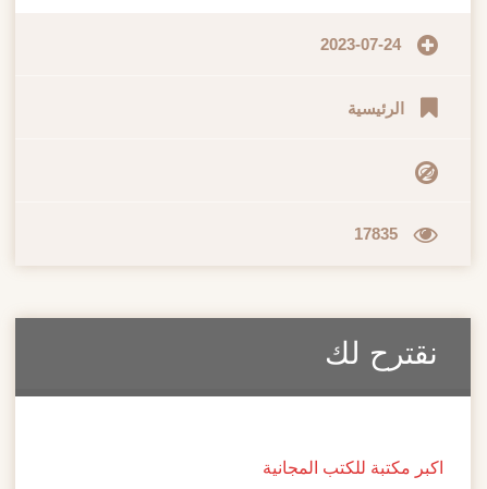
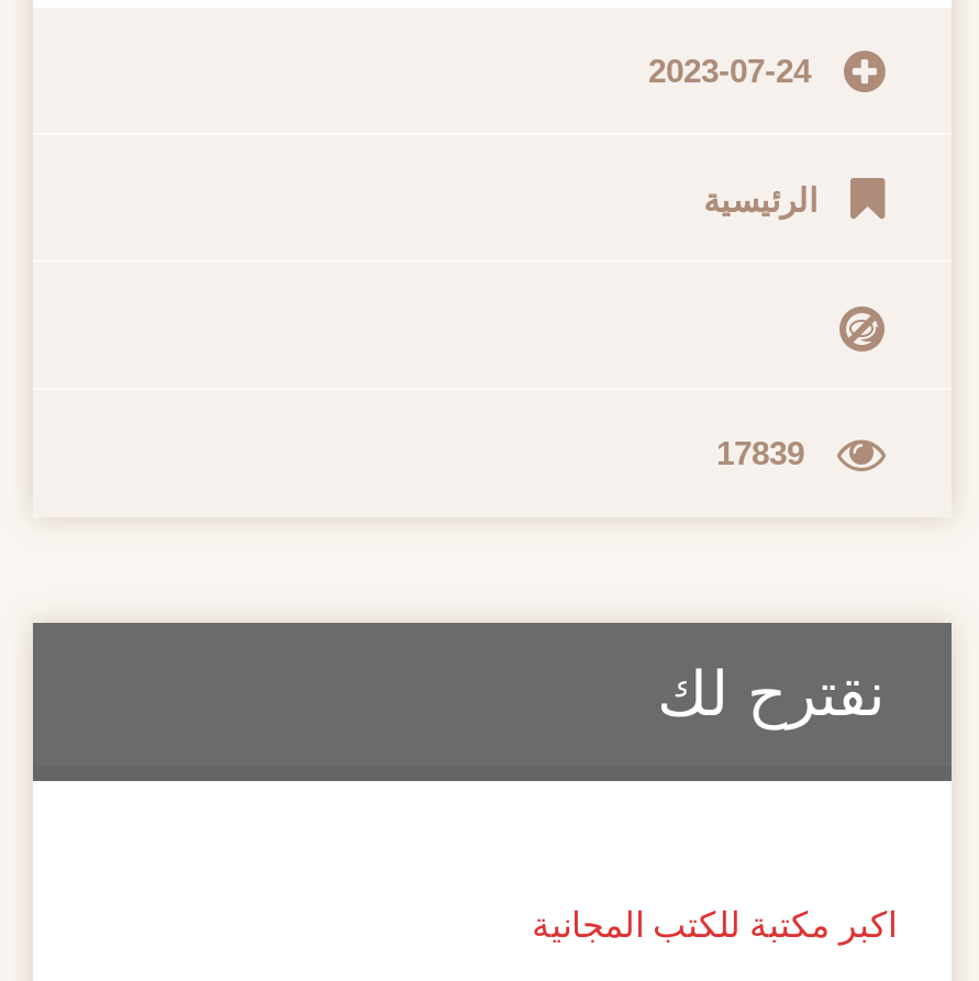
[354,224,398,243] 17835 -> [716,433,804,471] 17839

